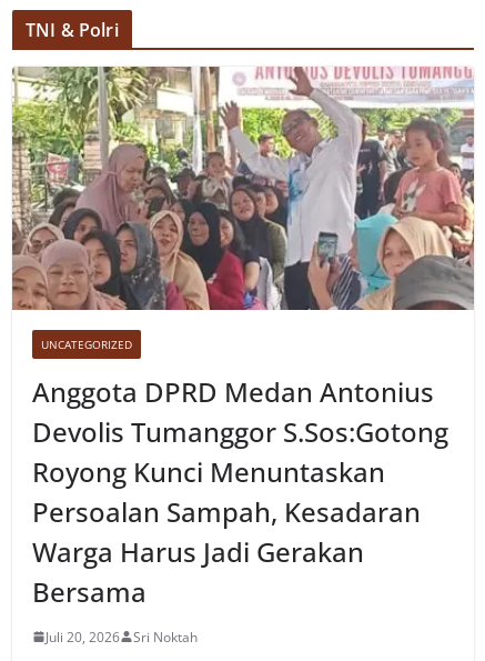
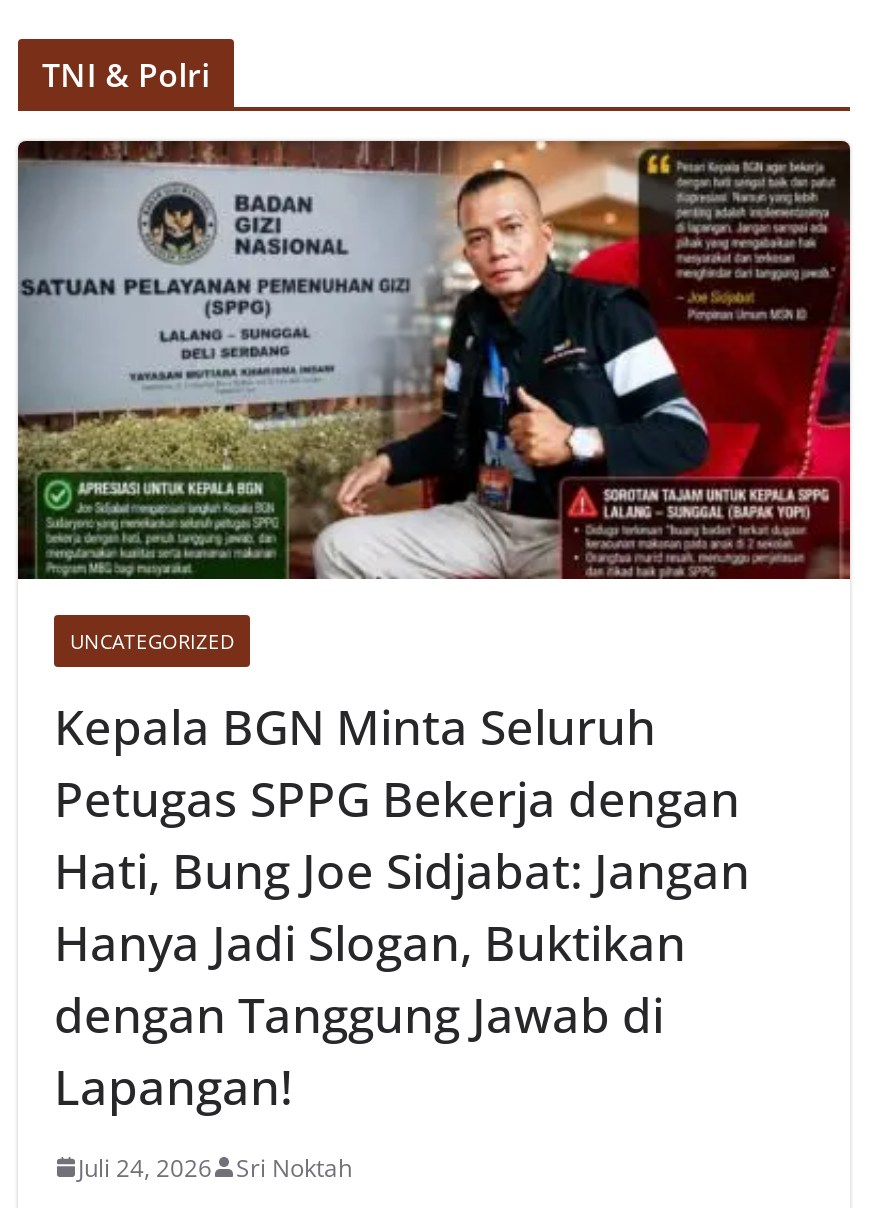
[11,67,475,311] [image] -> [16,138,852,580] [image]
[32,373,448,610] Anggota DPRD Medan Antonius | Devolis Tumanggor S.Sos:Gotong | Royong Kunci Menuntaskan | Persoalan Sampah, Kesadaran | Warga Harus Jadi Gerakan | Bersama -> [54,692,750,1118] Kepala BGN Minta Seluruh | Petugas SPPG Bekerja dengan | Hati, Bung Joe Sidjabat: Jangan | Hanya Jadi Slogan, Buktikan | dengan Tanggung Jawab di | Lapangan!
[46,628,198,646] Juli 20, 2026 Sri Noktah -> [78,1150,352,1184] Juli 24, 2026 Sri Noktah

